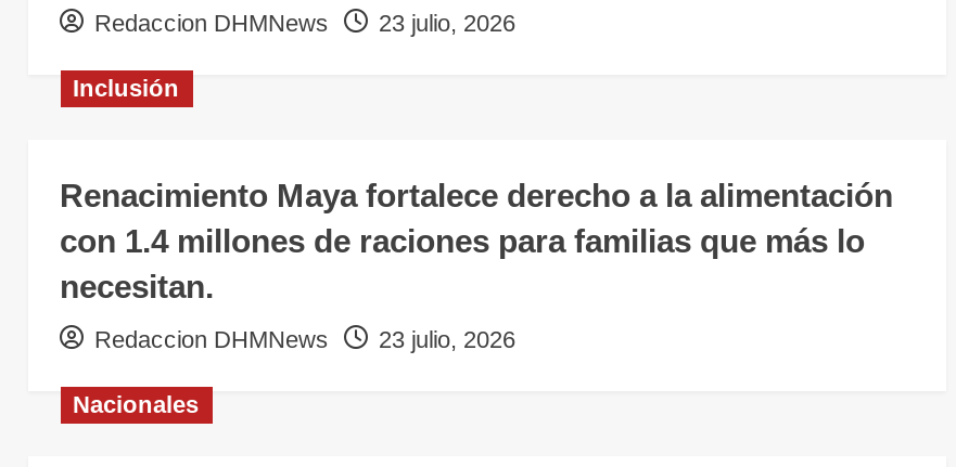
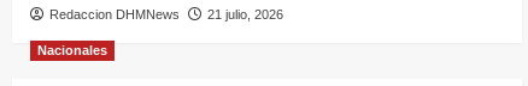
[60,10,893,352] 23 julio, 2026 | Inclusión | Renacimiento Maya fortalece derecho a la alimentación | con 1.4 millones de raciones para familias que más lo | necesitan. | Redaccion DHMNews | 23 julio, 2026 -> [207,7,283,21] 21 julio, 2026

